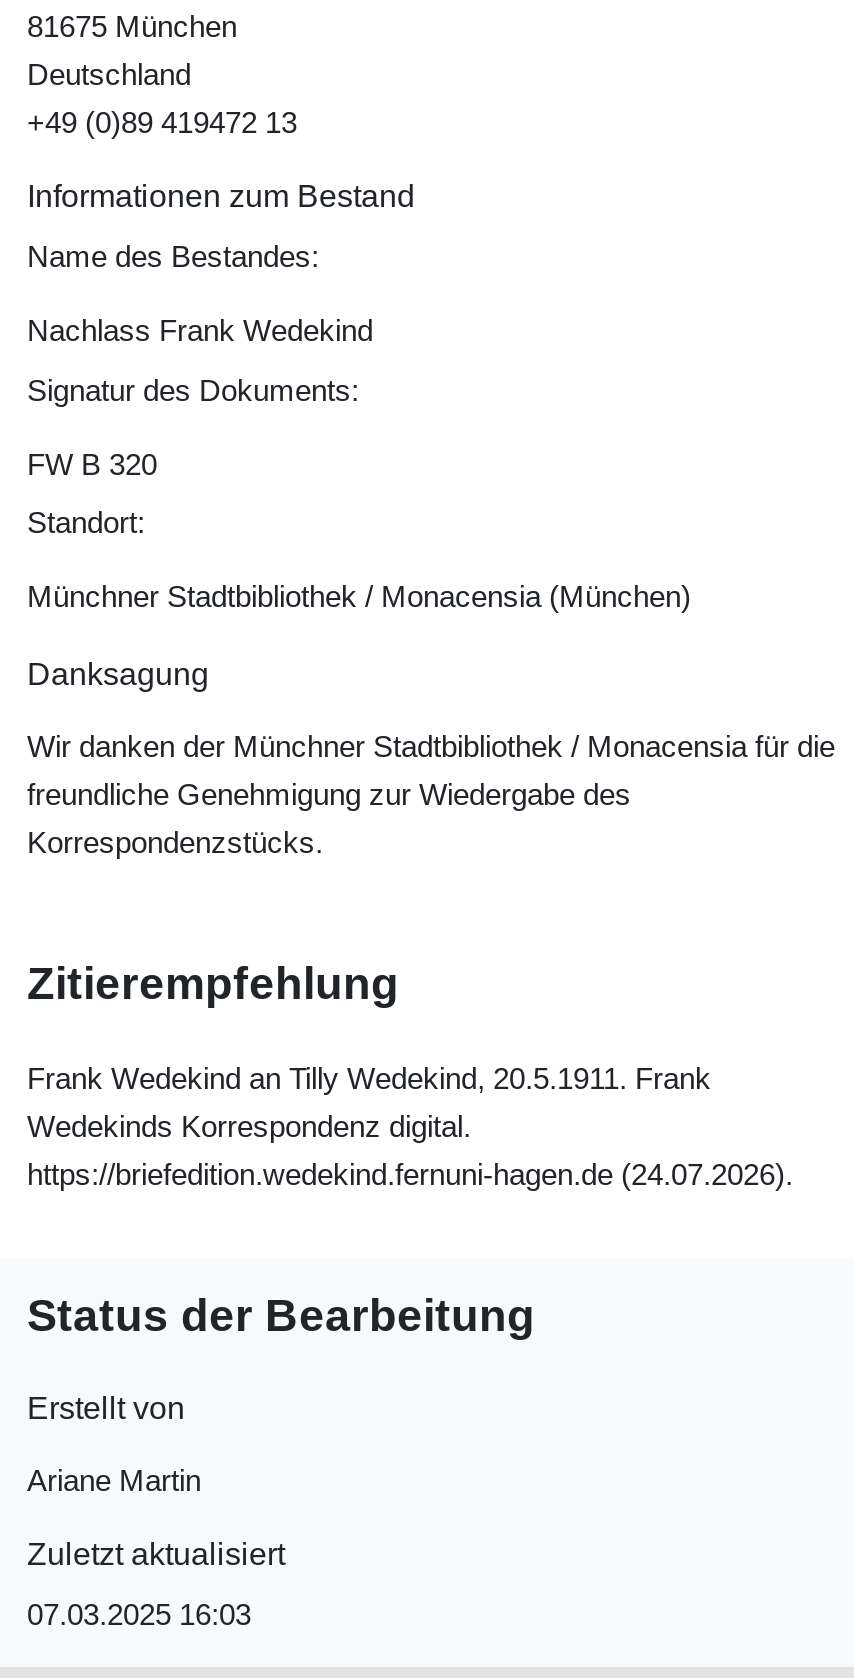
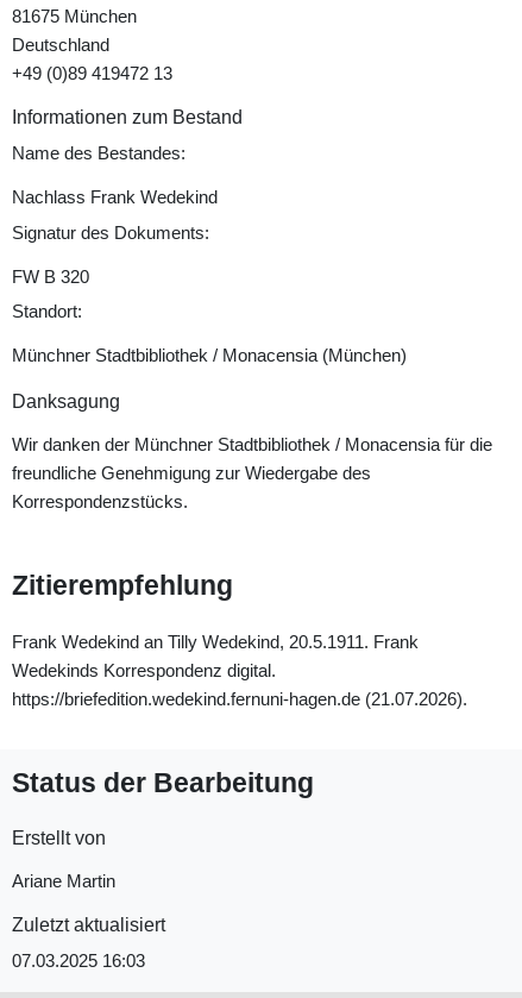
[27,1157,793,1191] https://briefedition.wedekind.fernuni-hagen.de (24.07.2026). -> [12,689,467,709] https://briefedition.wedekind.fernuni-hagen.de (21.07.2026).

